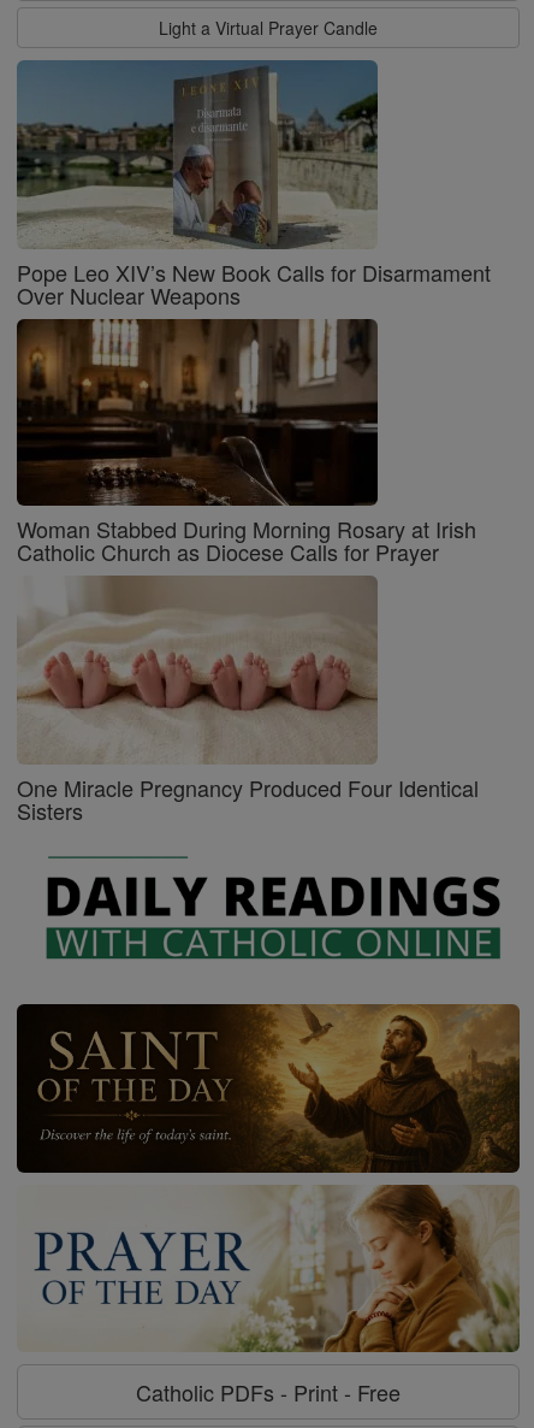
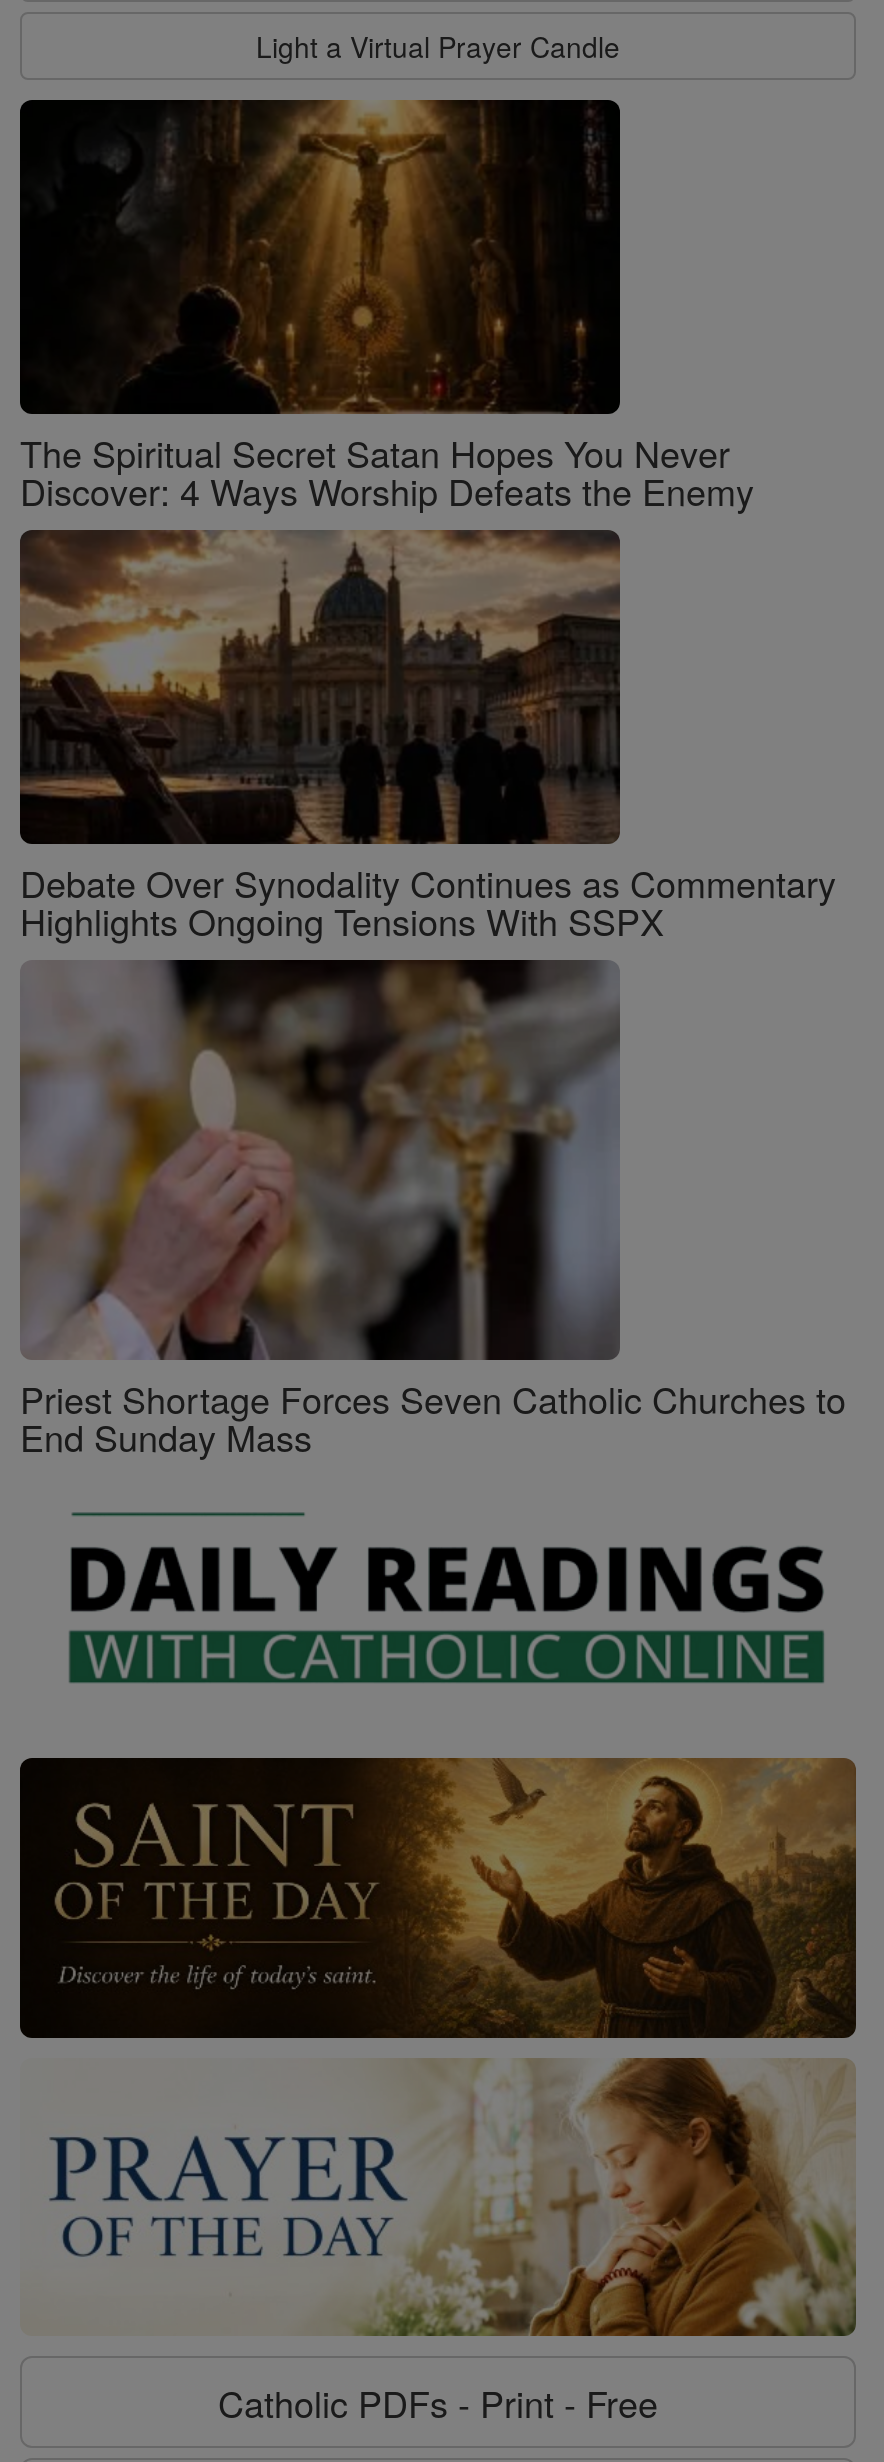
[16,59,379,194] [image] -> [18,98,622,412] [image]
[17,257,491,311] Pope Leo XIV’s New Book Calls for Disarmament | Over Nuclear Weapons -> [20,426,754,516] The Spiritual Secret Satan Hopes You Never | Discover: 4 Ways Worship Defeats the Enemy
[17,320,378,453] [image] -> [18,584,622,838] [image]
[17,513,476,567] Woman Stabbed During Morning Rosary at Irish | Catholic Church as Diocese Calls for Prayer -> [20,856,836,946] Debate Over Synodality Continues as Commentary | Highlights Ongoing Tensions With SSPX
[18,579,378,763] [image] -> [20,1048,618,1268] [image]
[17,772,479,826] One Miracle Pregnancy Produced Four Identical | Sisters -> [20,1372,846,1462] Priest Shortage Forces Seven Catholic Churches to | End Sunday Mass

